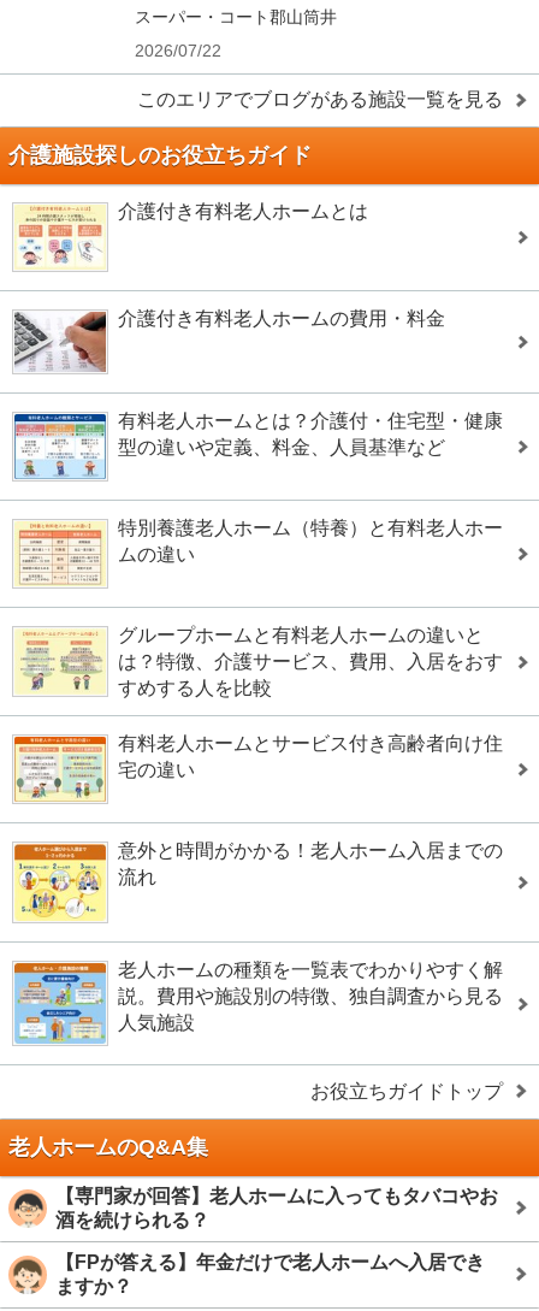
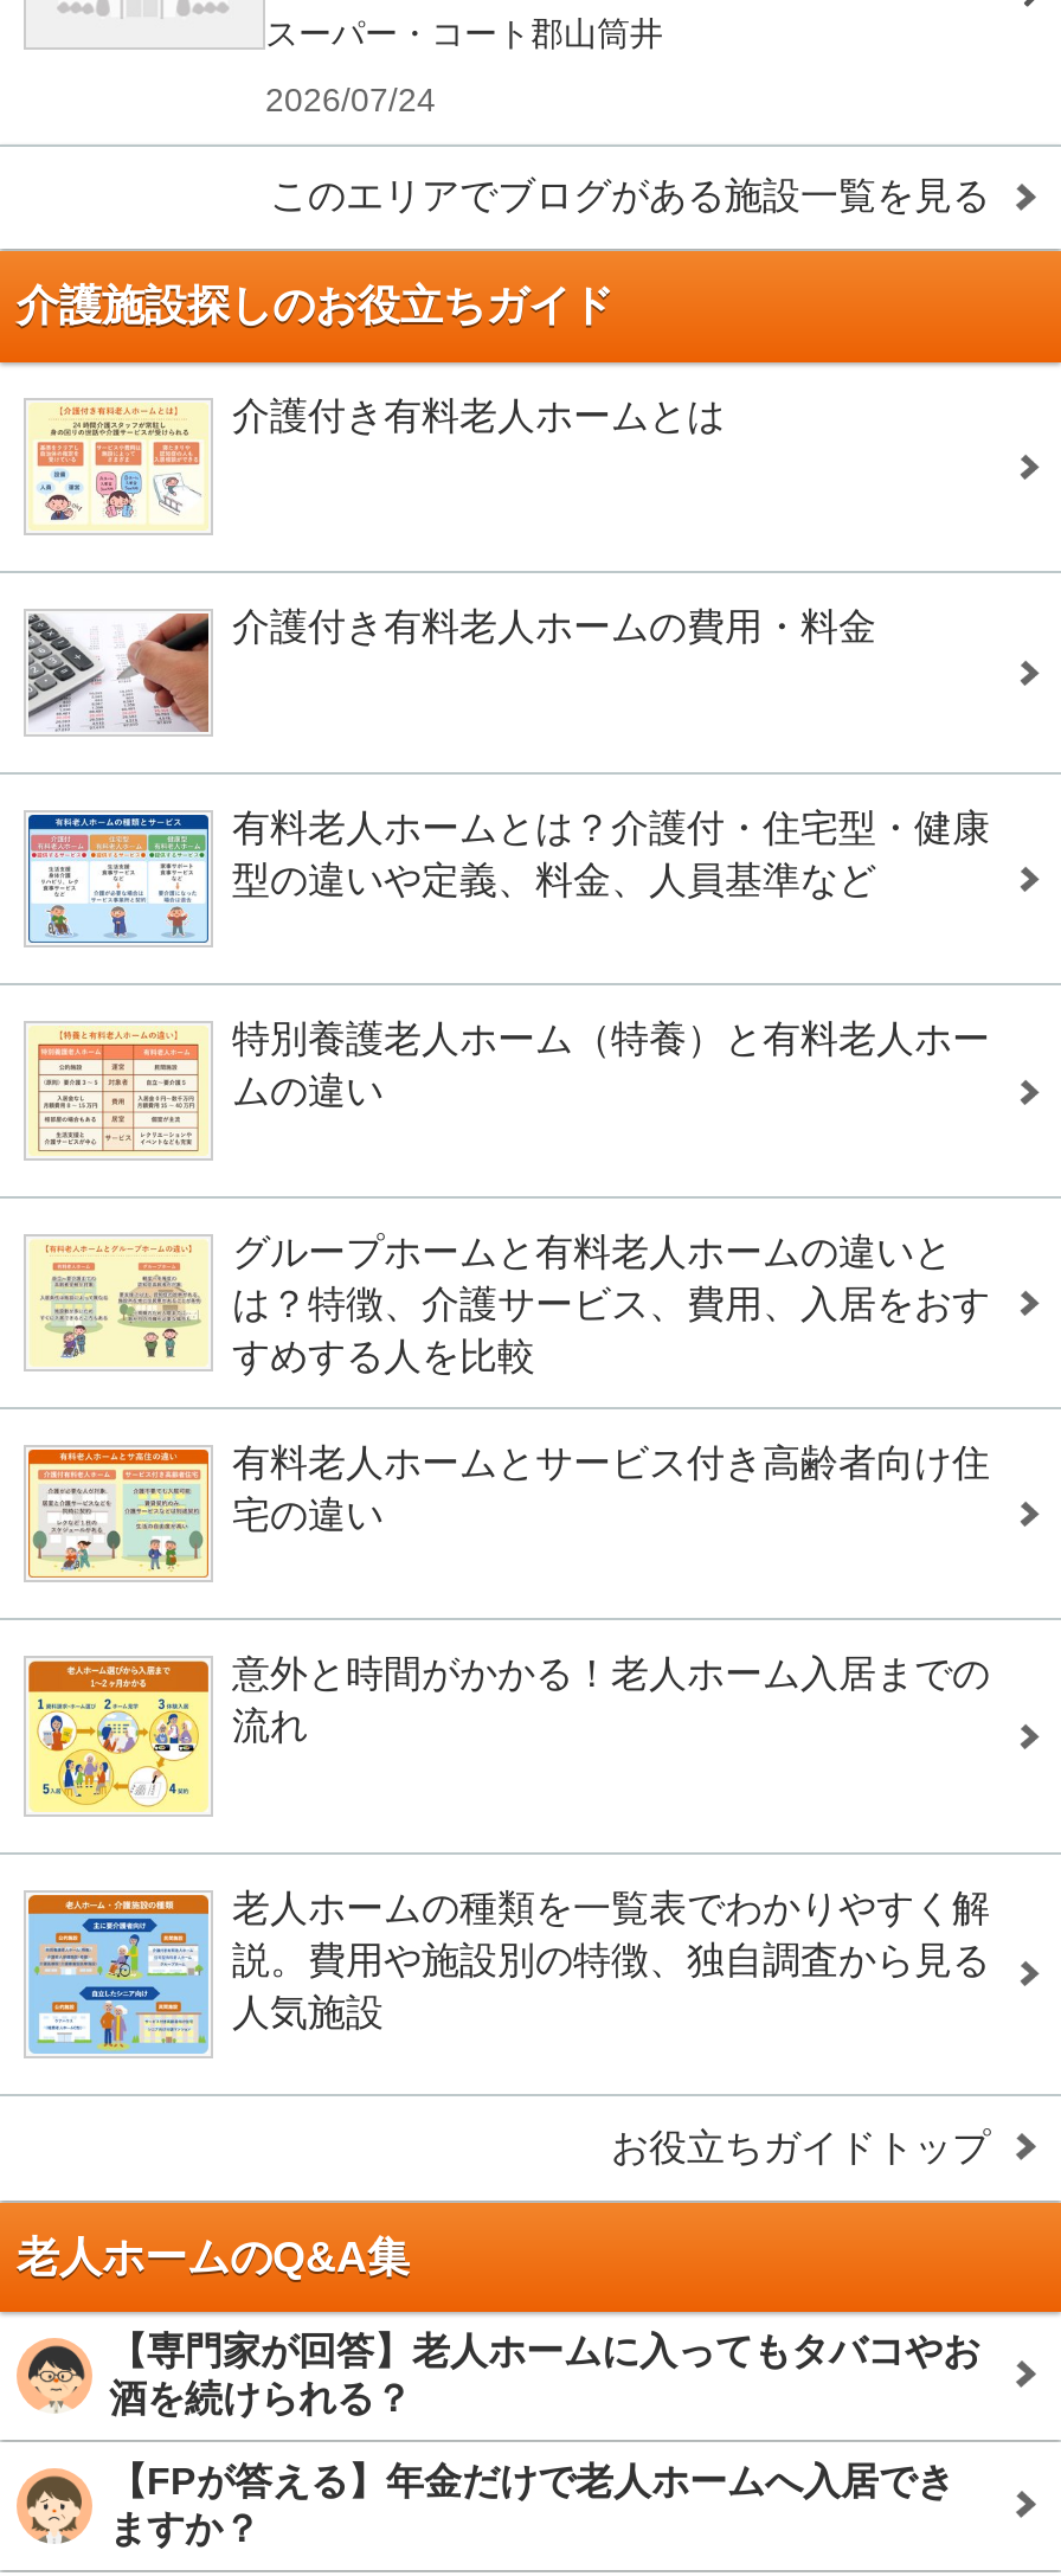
[135,41,221,61] 2026/07/22 -> [265,81,436,119] 2026/07/24

